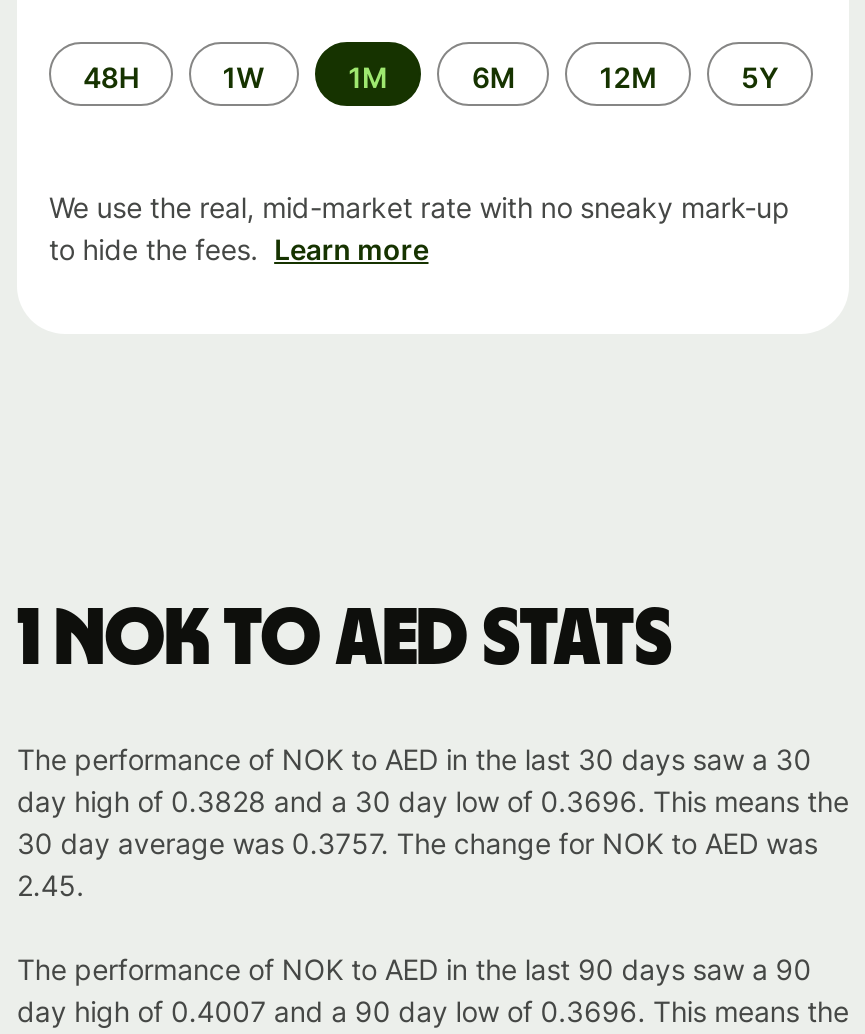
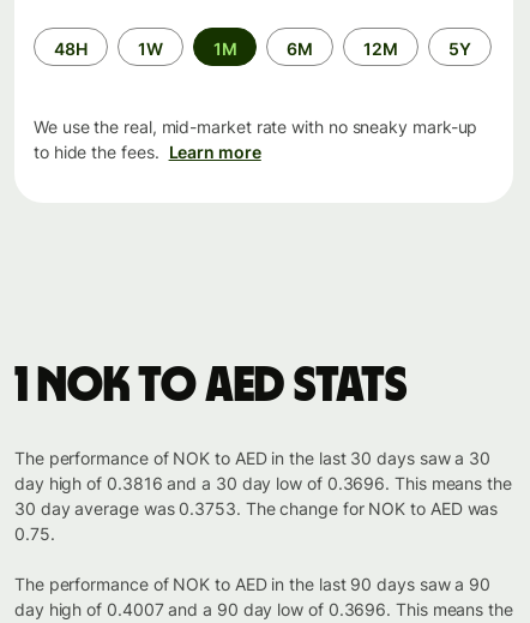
[17,784,849,818] day high of 0.3828 and a 30 day low of 0.3696. This means the -> [14,473,512,493] day high of 0.3816 and a 30 day low of 0.3696. This means the
[17,826,818,860] 30 day average was 0.3757. The change for NOK to AED was -> [14,498,498,519] 30 day average was 0.3753. The change for NOK to AED was
[17,868,84,902] 2.45. -> [14,523,55,544] 0.75.

